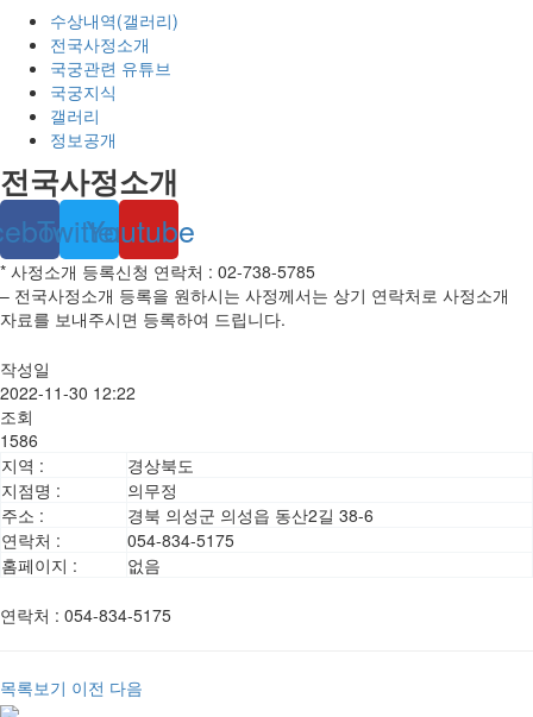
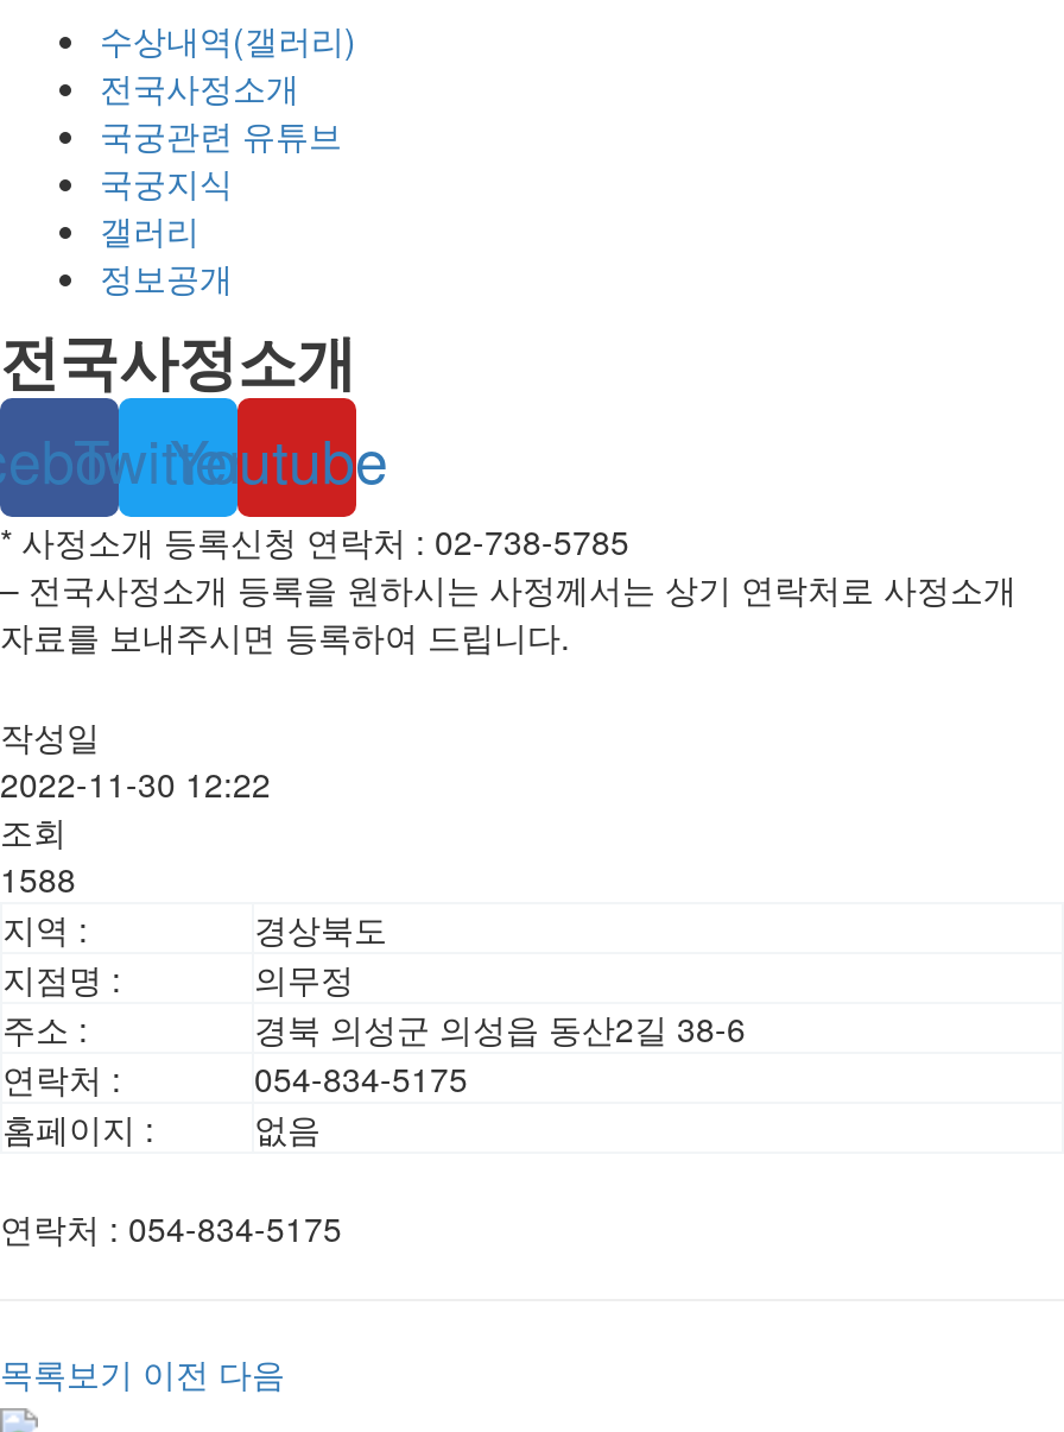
[0,429,38,452] 1586 -> [0,855,76,903] 1588

